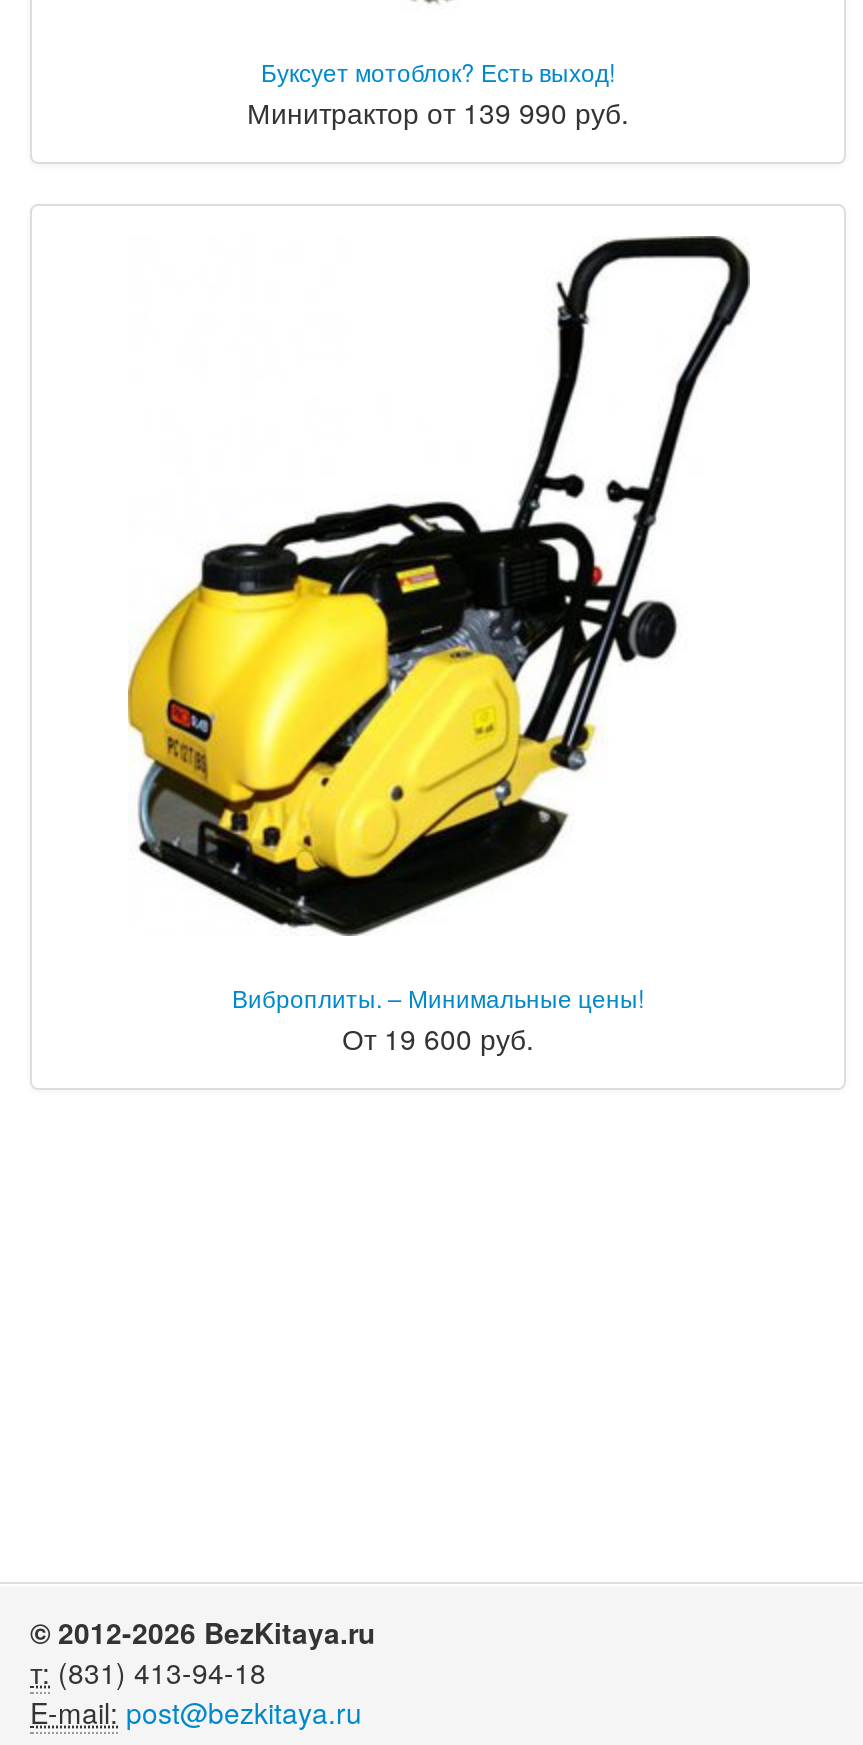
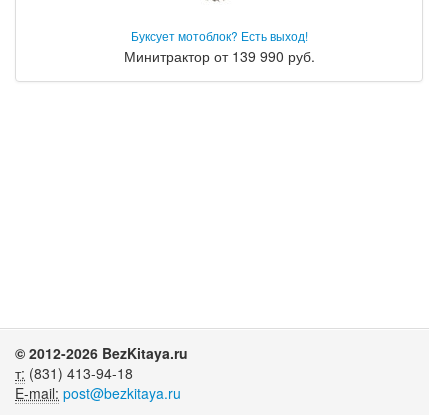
[126,234,752,1058] [image] | Виброплиты. – Минимальные цены! | От 19 600 руб. -> none

